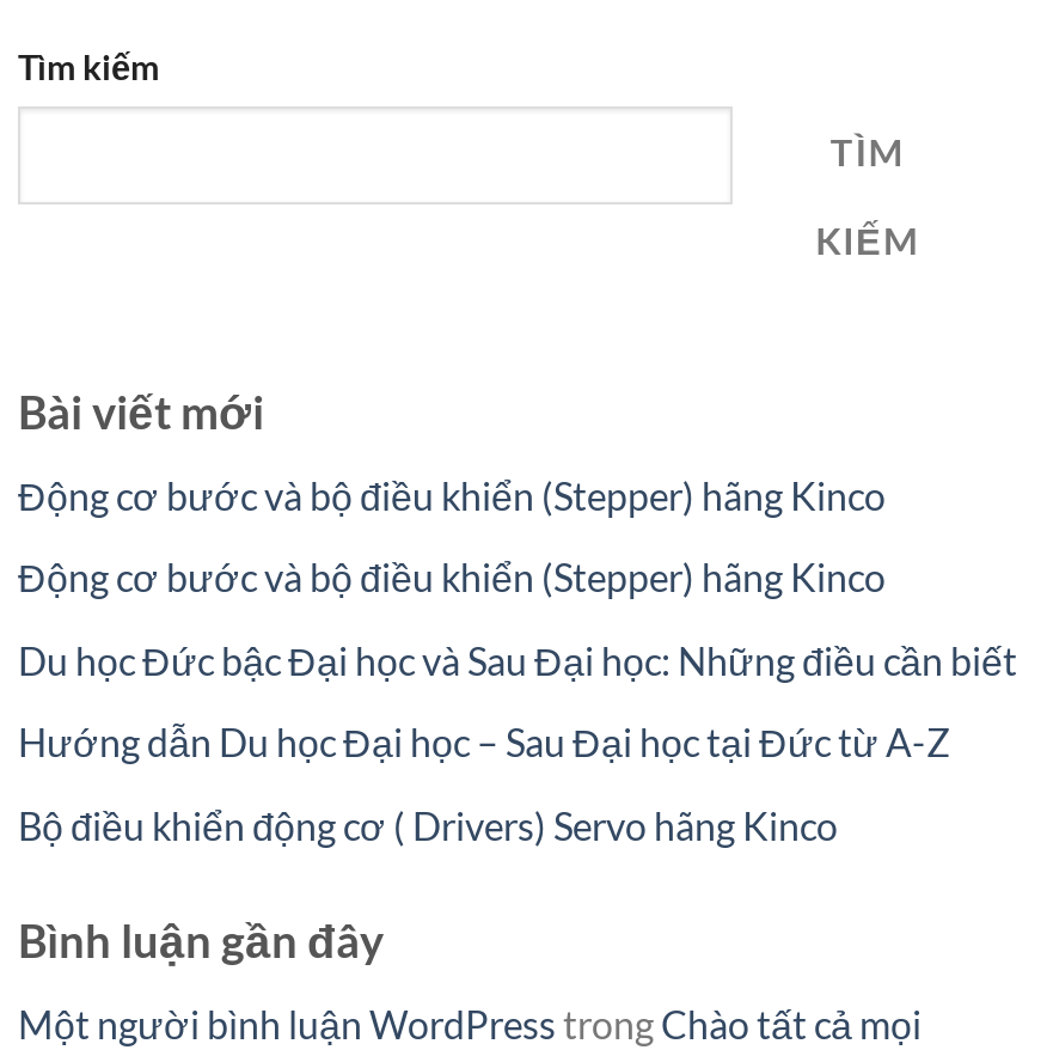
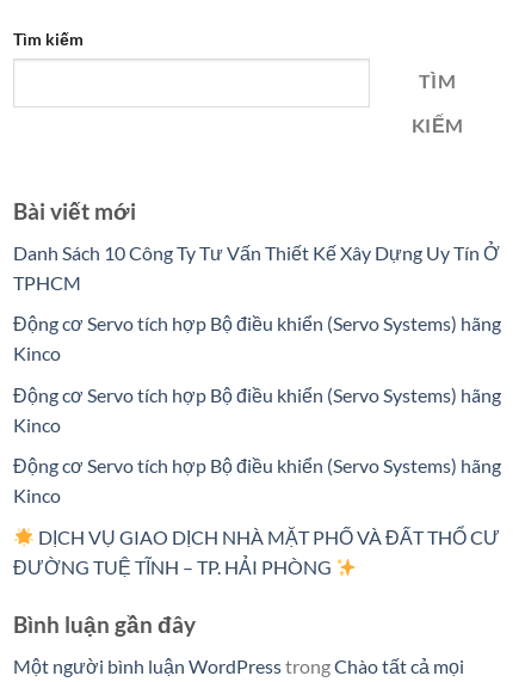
[18,471,886,517] Động cơ bước và bộ điều khiển (Stepper) hãng Kinco -> [13,241,500,293] Danh Sách 10 Công Ty Tư Vấn Thiết Kế Xây Dựng Uy Tín Ở | TPHCM
[18,554,886,600] Động cơ bước và bộ điều khiển (Stepper) hãng Kinco -> [13,312,501,365] Động cơ Servo tích hợp Bộ điều khiển (Servo Systems) hãng | Kinco
[18,637,1017,682] Du học Đức bậc Đại học và Sau Đại học: Những điều cần biết -> [13,383,501,436] Động cơ Servo tích hợp Bộ điều khiển (Servo Systems) hãng | Kinco
[18,720,950,765] Hướng dẫn Du học Đại học – Sau Đại học tại Đức từ A-Z -> [13,454,501,507] Động cơ Servo tích hợp Bộ điều khiển (Servo Systems) hãng | Kinco
[18,802,838,848] Bộ điều khiển động cơ ( Drivers) Servo hãng Kinco -> [13,526,500,578] DỊCH VỤ GIAO DỊCH NHÀ MẶT PHỐ VÀ ĐẤT THỔ CƯ | ĐƯỜNG TUỆ TĨNH – TP. HẢI PHÒNG

